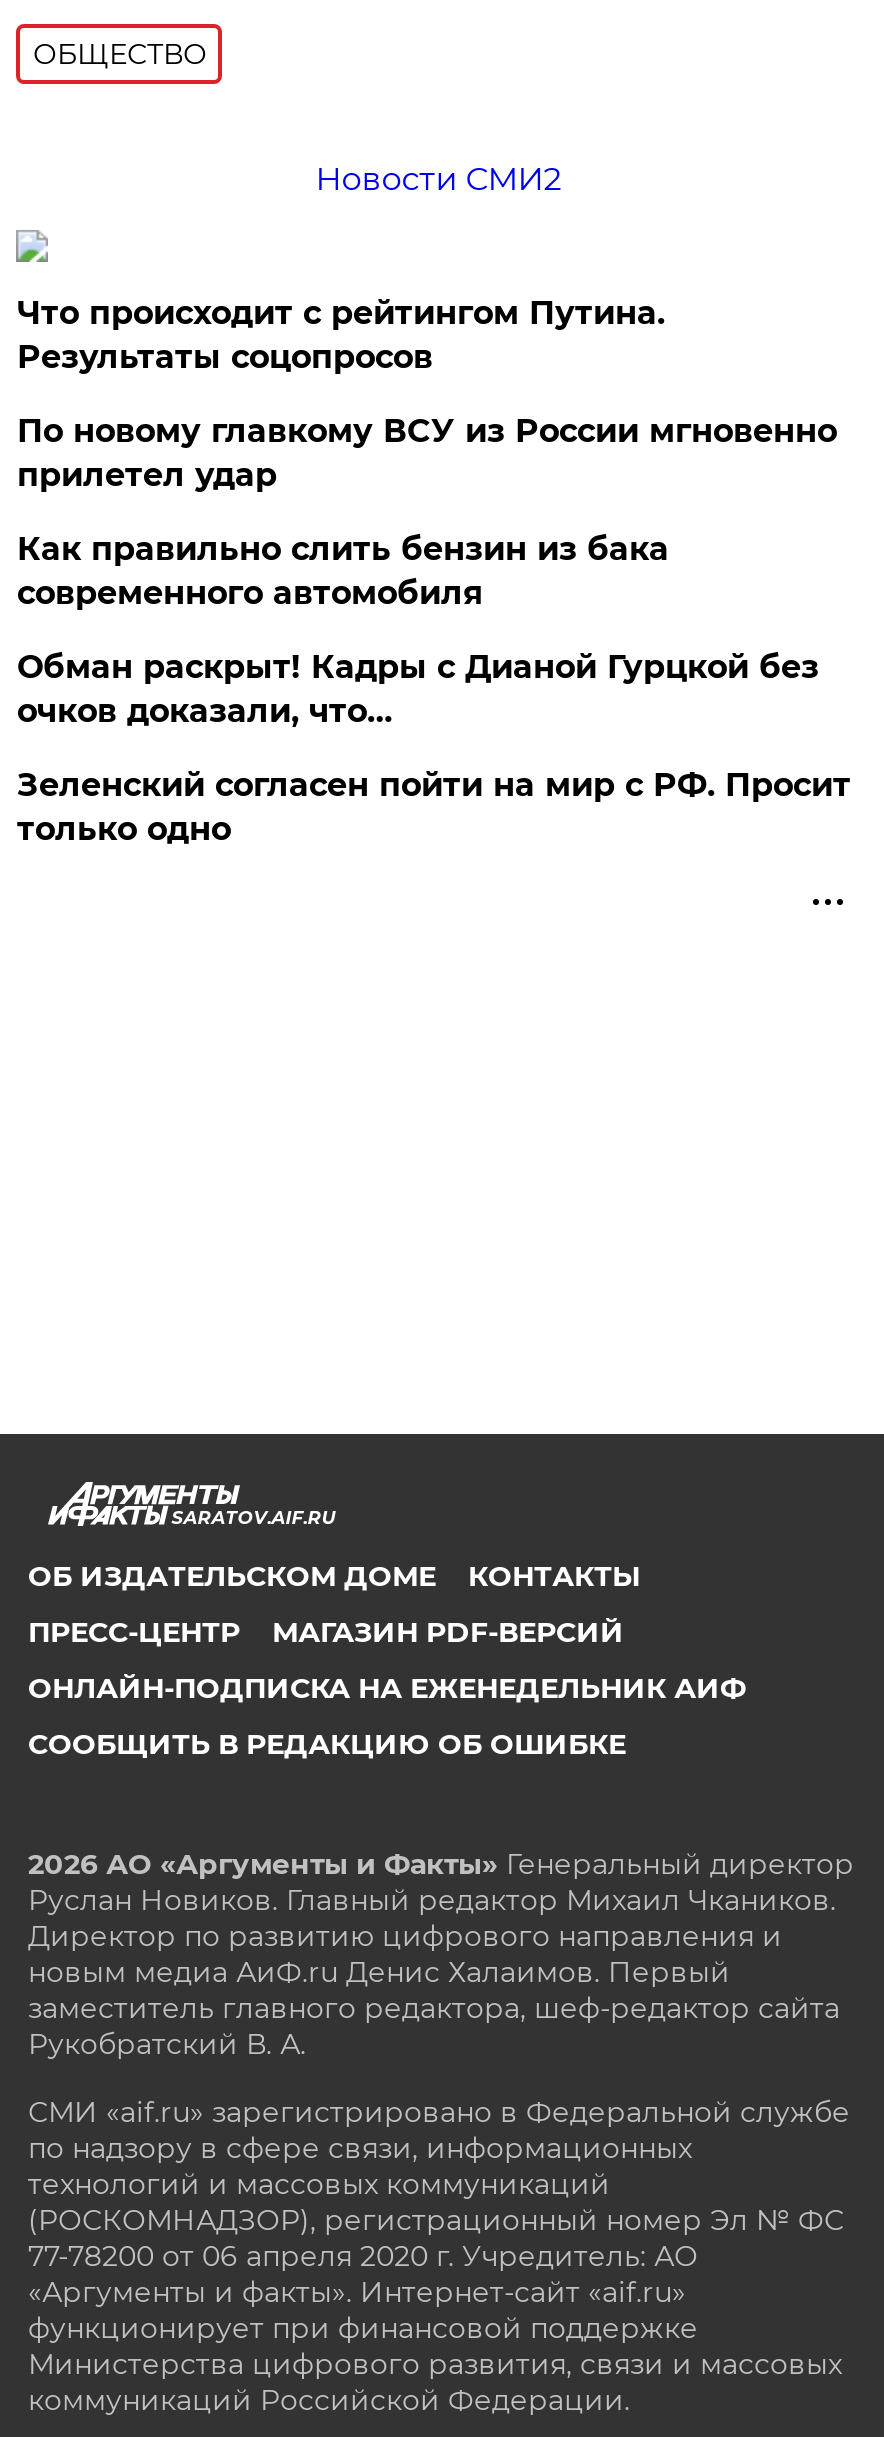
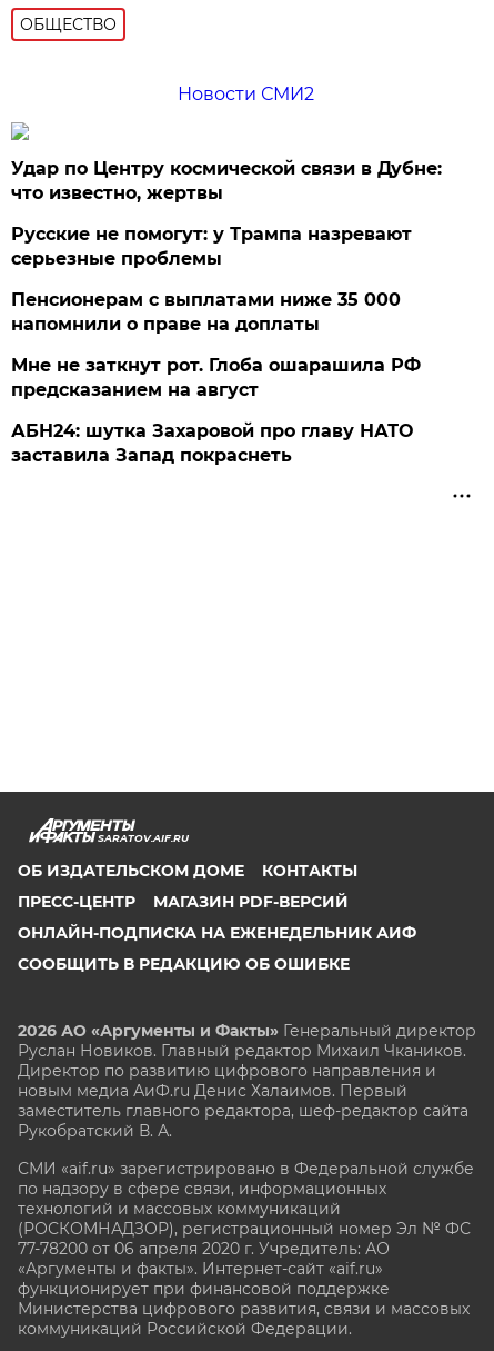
[17,295,665,377] Что происходит с рейтингом Путина. | Результаты соцопросов -> [12,158,442,204] Удар по Центру космической связи в Дубне: | что известно, жертвы
[17,413,837,495] По новому главкому ВСУ из России мгновенно | прилетел удар -> [12,224,412,269] Русские не помогут: у Трампа назревают | серьезные проблемы
[17,531,669,613] Как правильно слить бензин из бака | современного автомобиля -> [12,289,401,335] Пенсионерам с выплатами ниже 35 000 | напомнили о праве на доплаты
[17,649,819,731] Обман раскрыт! Кадры с Дианой Гурцкой без | очков доказали, что… -> [12,355,421,401] Мне не заткнут рот. Глоба ошарашила РФ | предсказанием на август
[17,767,851,849] Зеленский согласен пойти на мир с РФ. Просит | только одно -> [12,421,413,466] АБН24: шутка Захаровой про главу НАТО | заставила Запад покраснеть

